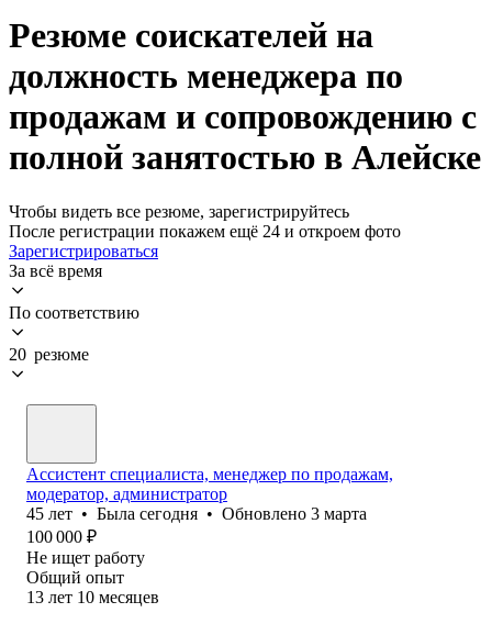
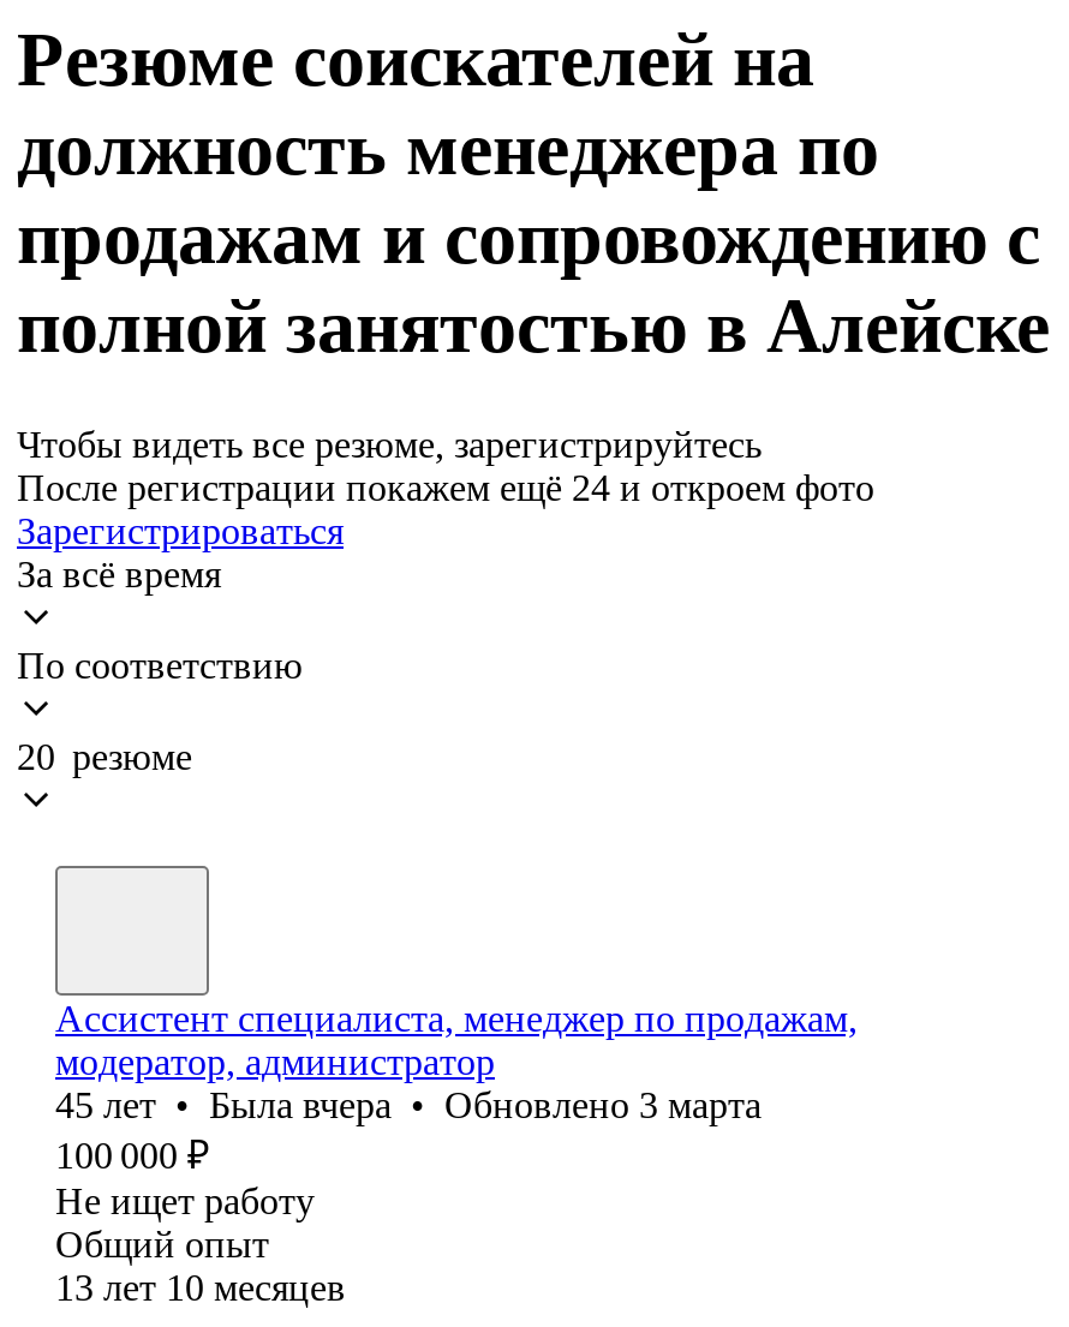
[26,504,367,523] 45 лет • Была сегодня • Обновлено 3 марта -> [55,1084,762,1125] 45 лет • Была вчера • Обновлено 3 марта

